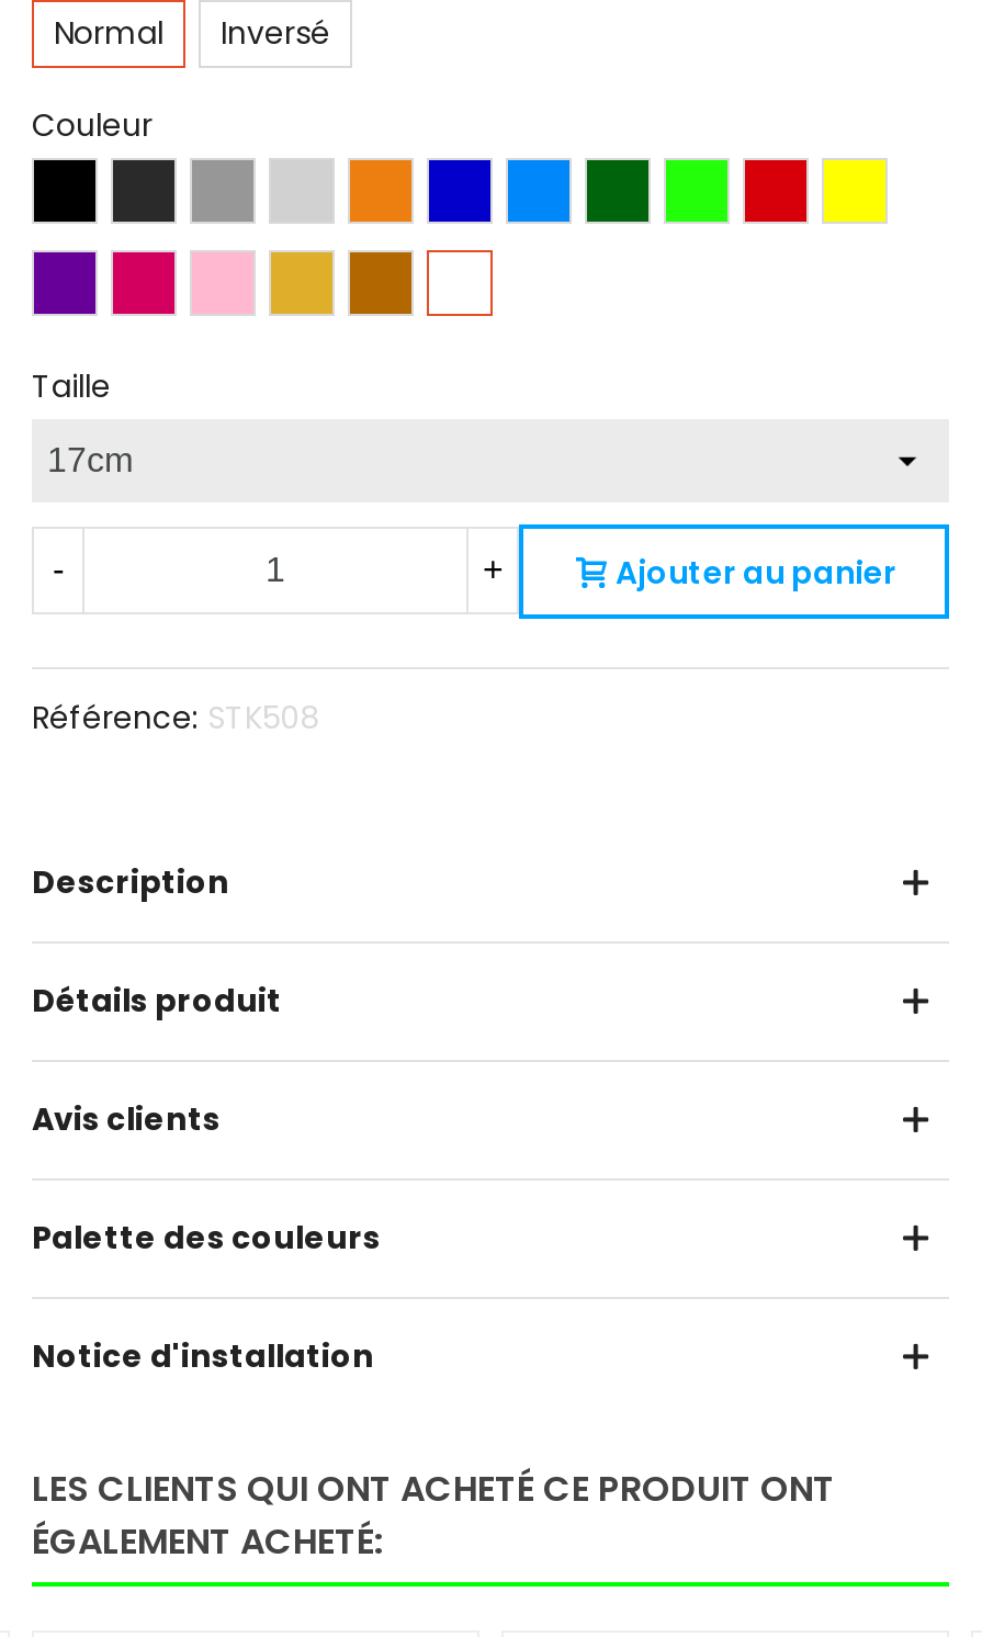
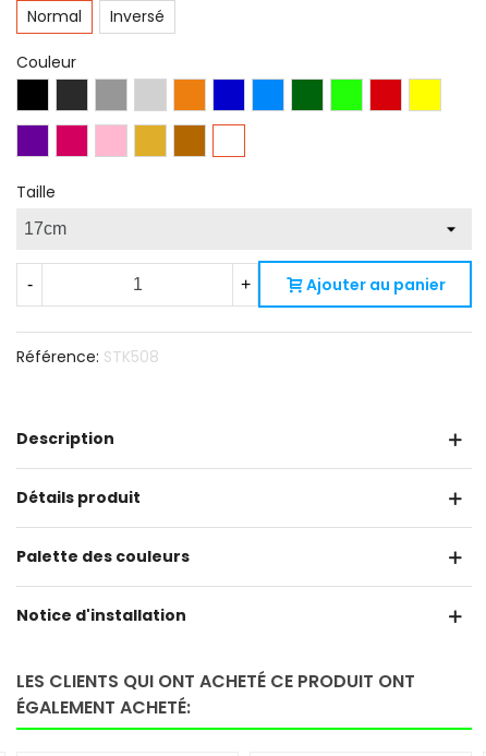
[32,1097,221,1141] Avis clients -> none

